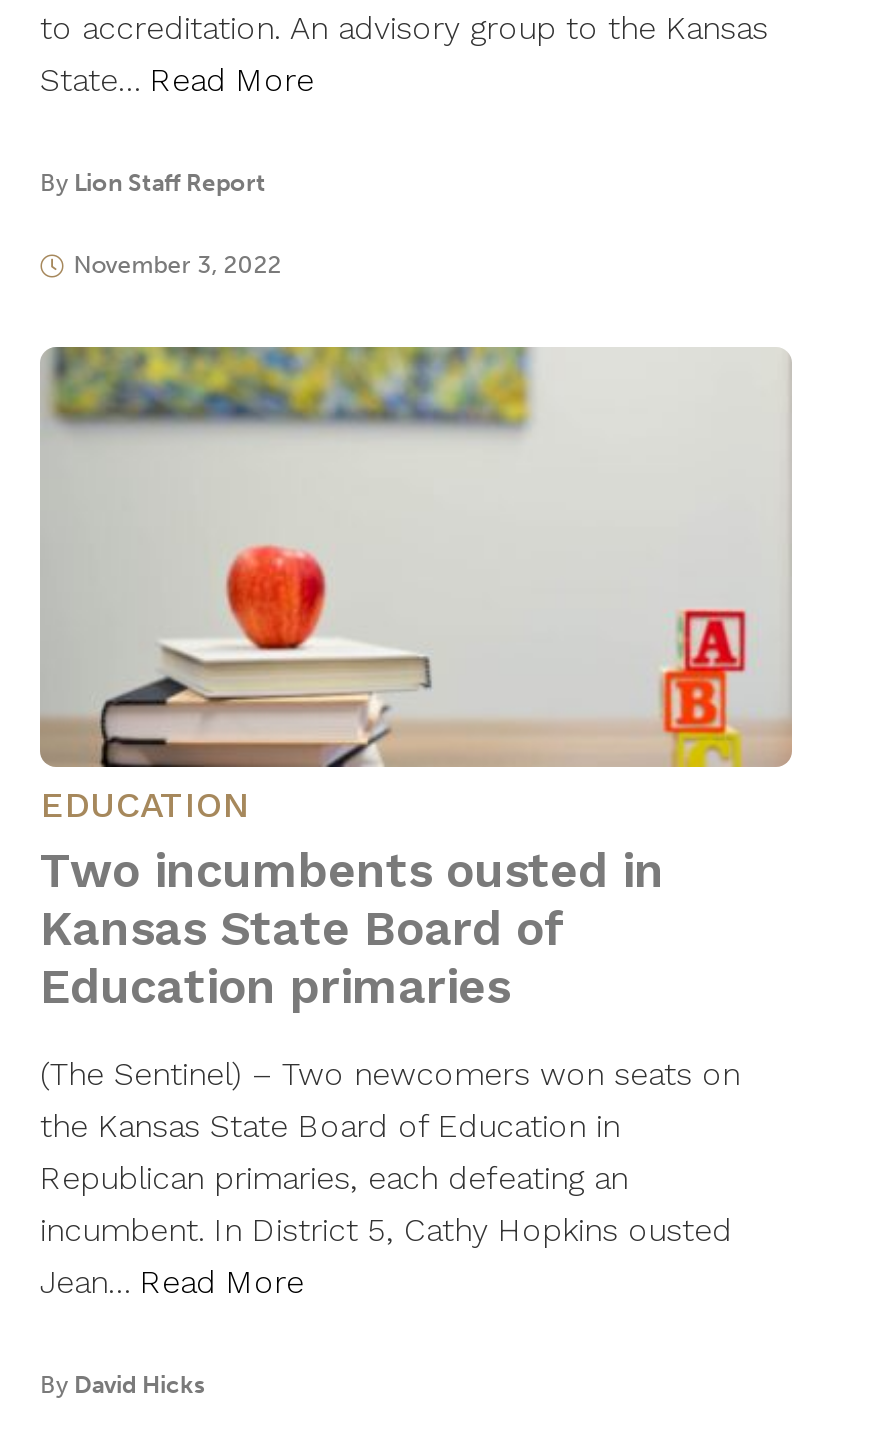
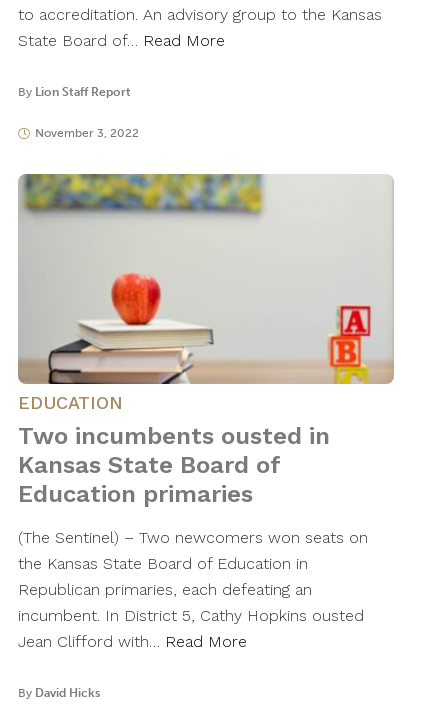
[40,61,314,99] State… Read More -> [18,31,225,50] State Board of… Read More
[40,1263,304,1301] Jean… Read More -> [18,632,247,651] Jean Clifford with… Read More

